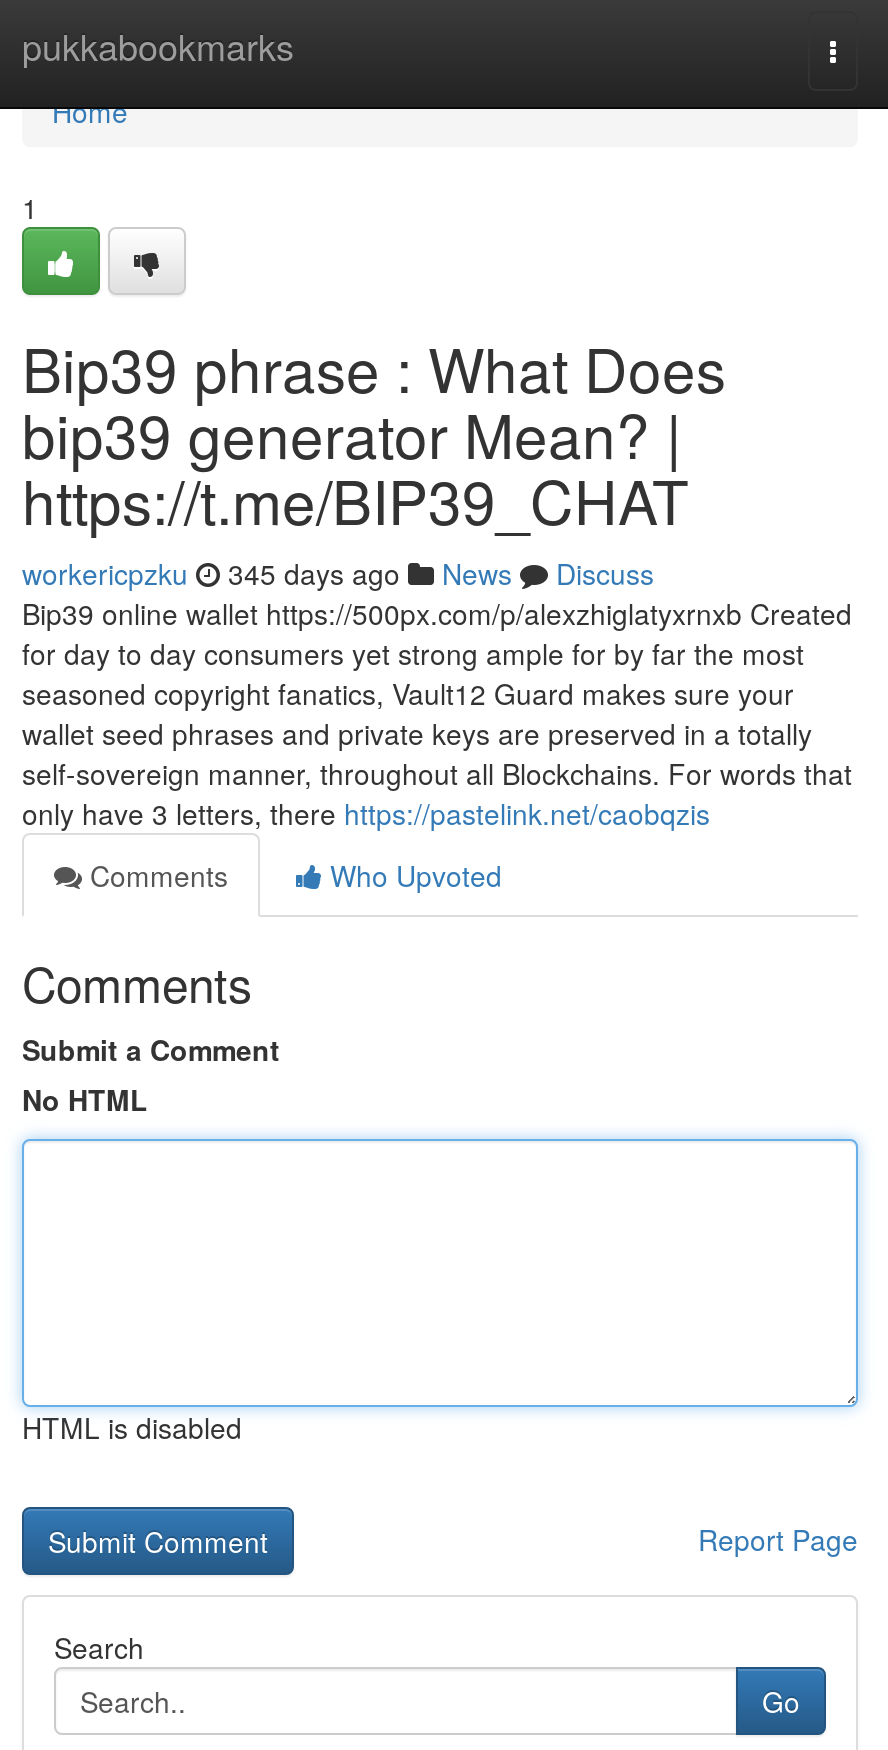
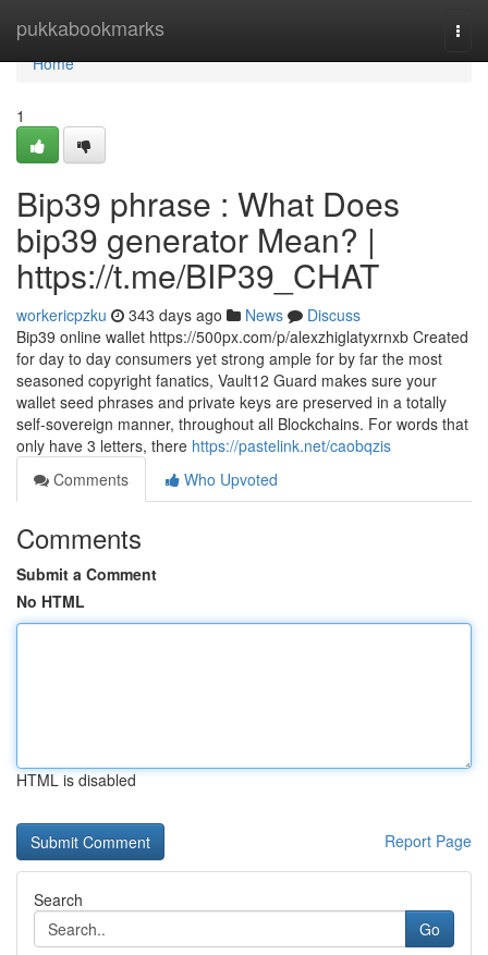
[22,553,654,593] workericpzku 345 days ago News Discuss -> [16,304,361,326] workericpzku 343 days ago News Discuss

